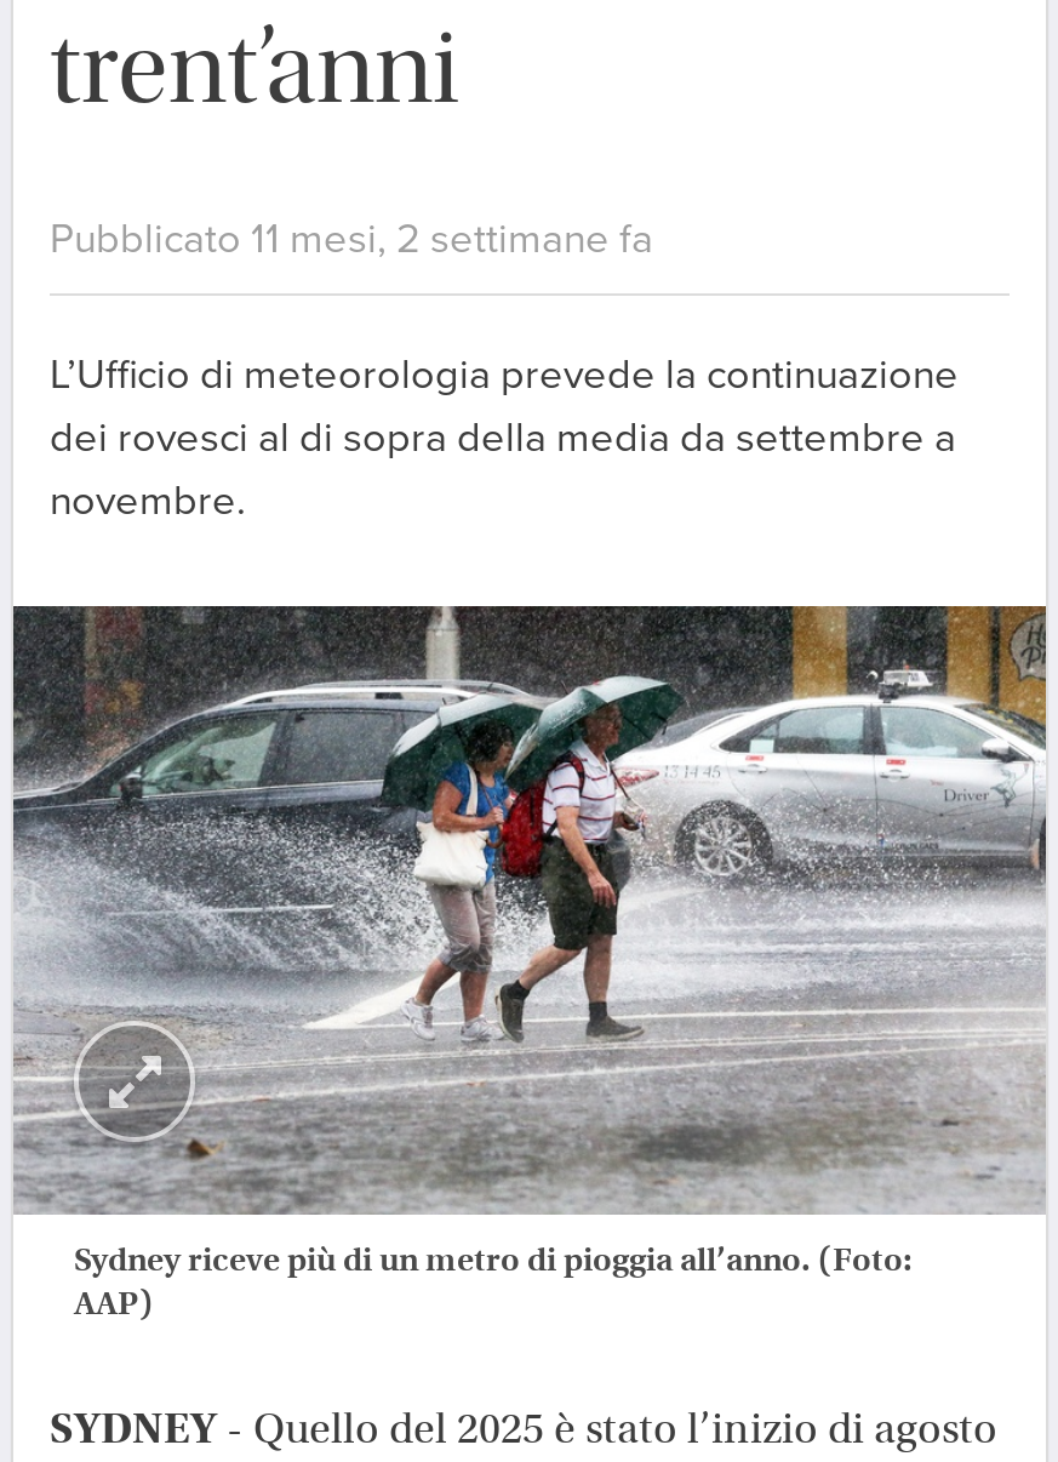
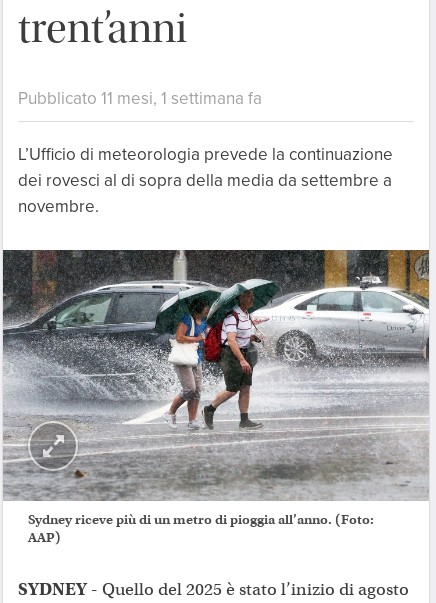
[50,213,653,264] Pubblicato 11 mesi, 2 settimane fa -> [18,88,262,109] Pubblicato 11 mesi, 1 settimana fa

